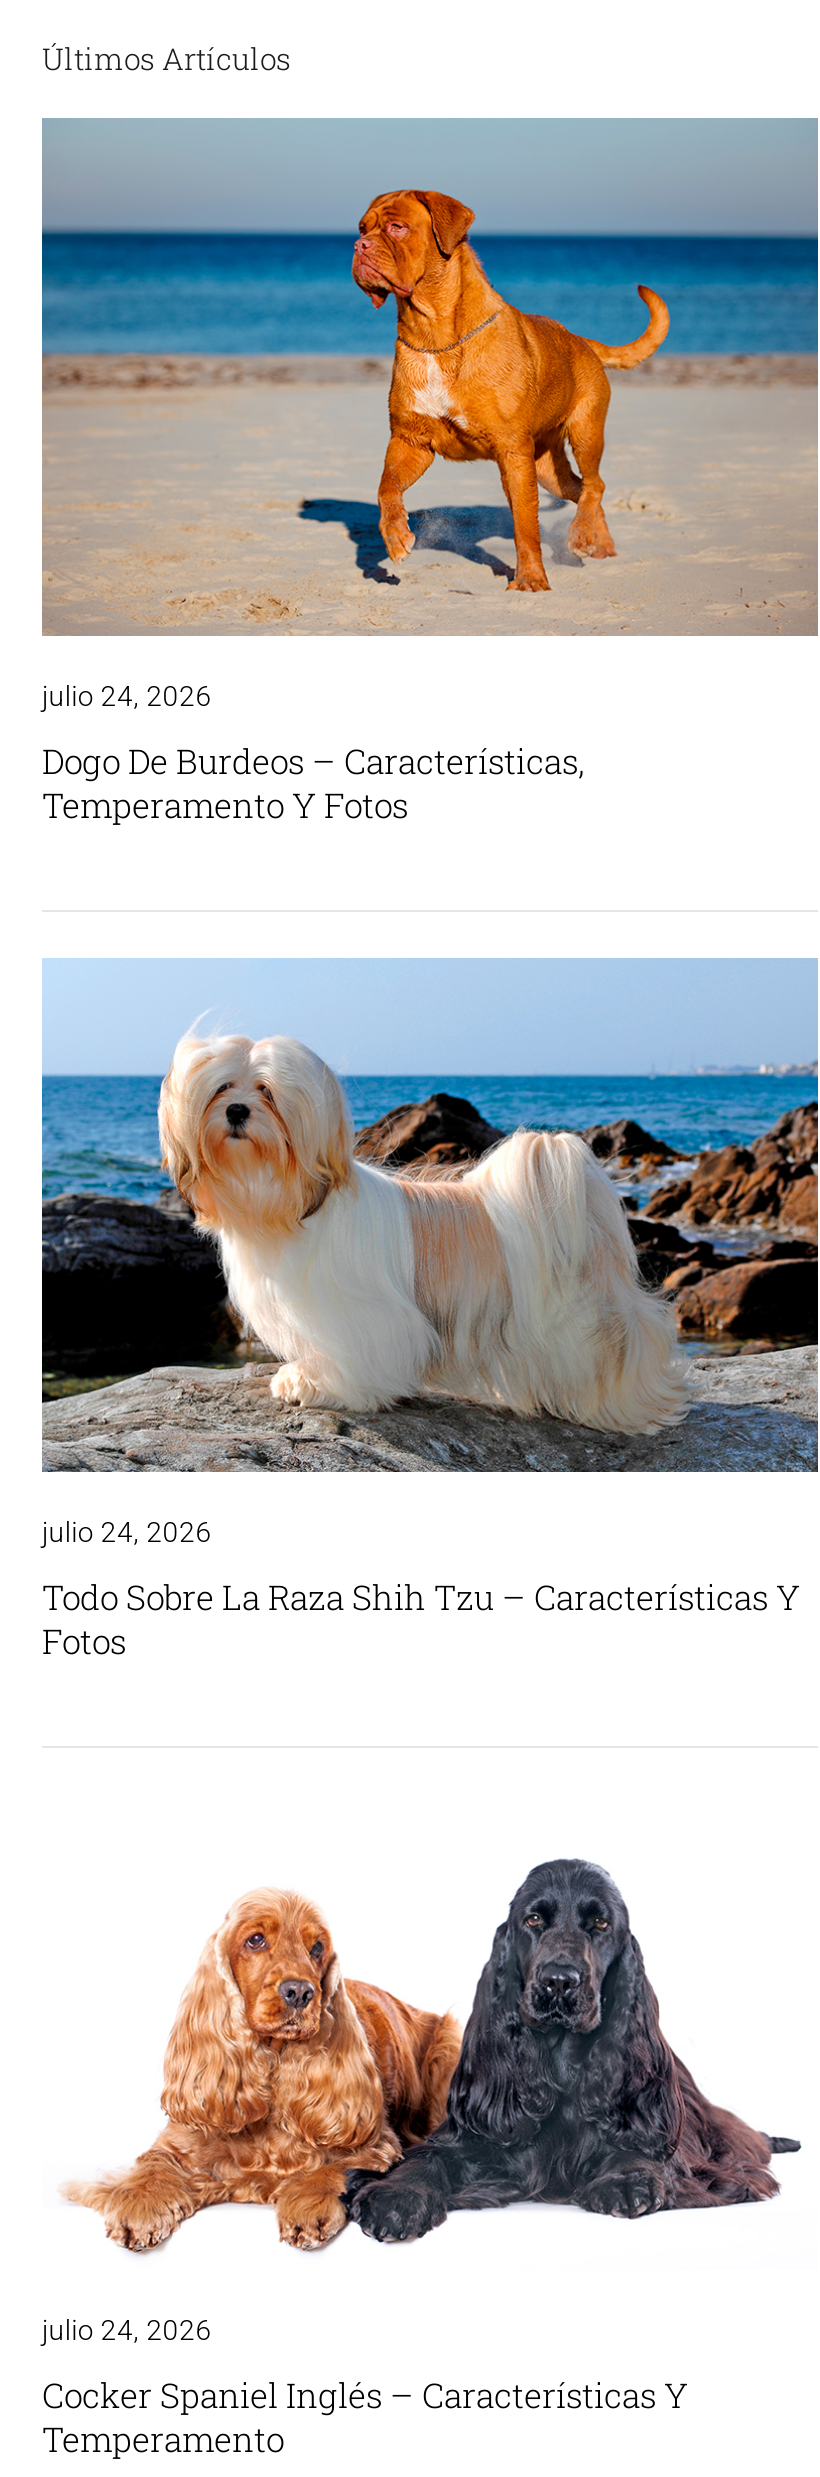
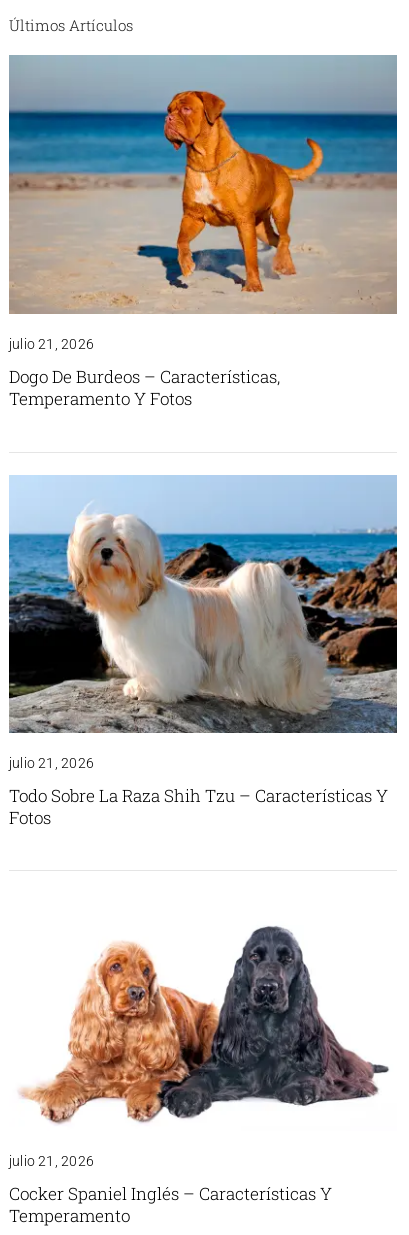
[42,680,212,712] julio 24, 2026 -> [9,336,94,352] julio 21, 2026
[42,1516,212,1548] julio 24, 2026 -> [9,754,94,770] julio 21, 2026
[42,2314,212,2346] julio 24, 2026 -> [9,1153,94,1169] julio 21, 2026

